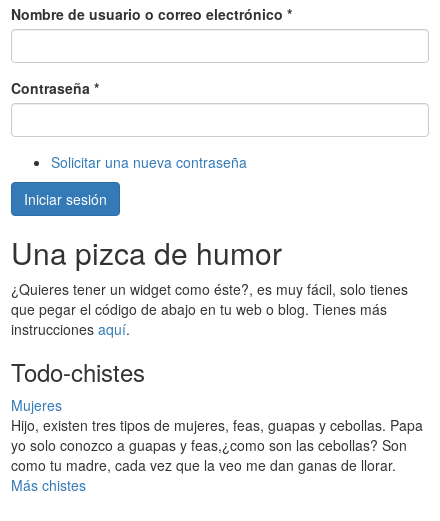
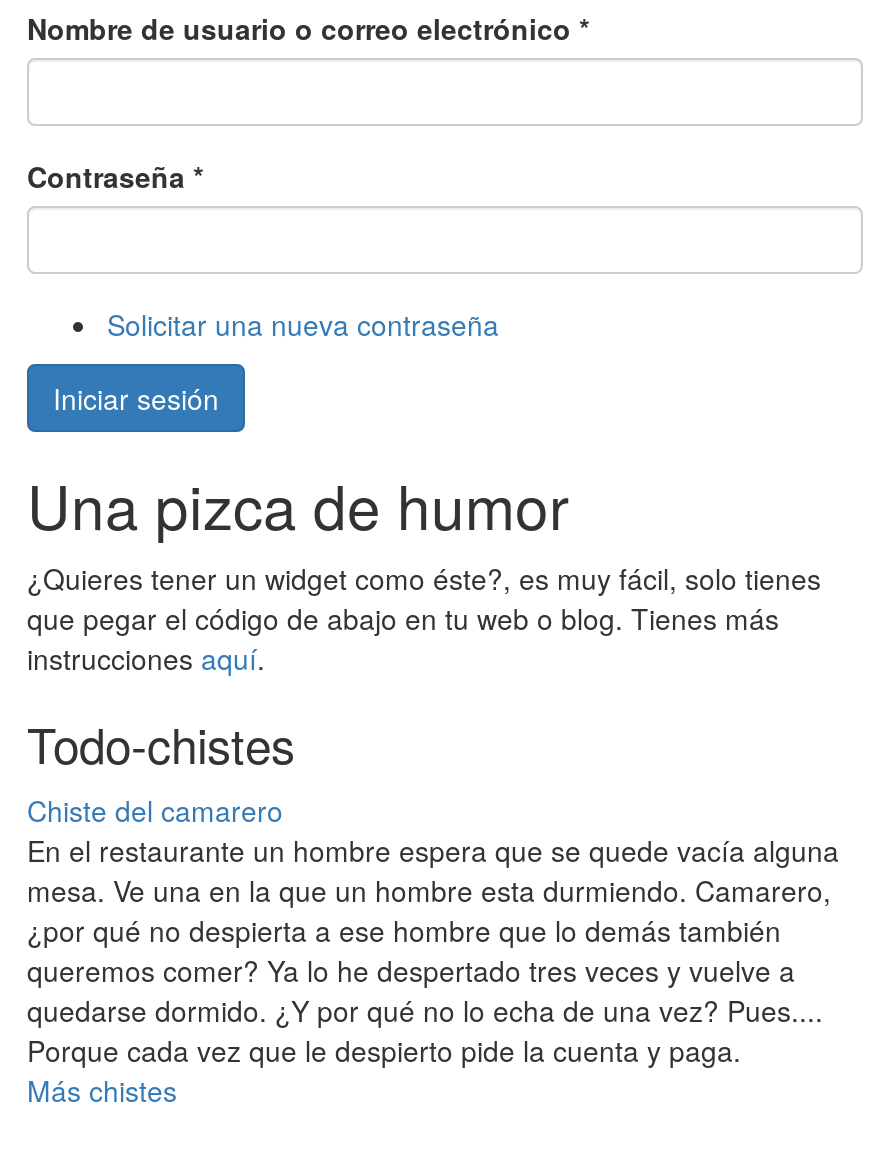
[11,395,423,475] Mujeres | Hijo, existen tres tipos de mujeres, feas, guapas y cebollas. Papa | yo solo conozco a guapas y feas,¿como son las cebollas? Son | como tu madre, cada vez que la veo me dan ganas de llorar. -> [27,790,839,1070] Chiste del camarero | En el restaurante un hombre espera que se quede vacía alguna | mesa. Ve una en la que un hombre esta durmiendo. Camarero, | ¿por qué no despierta a ese hombre que lo demás también | queremos comer? Ya lo he despertado tres veces y vuelve a | quedarse dormido. ¿Y por qué no lo echa de una vez? Pues.... | Porque cada vez que le despierto pide la cuenta y paga.

